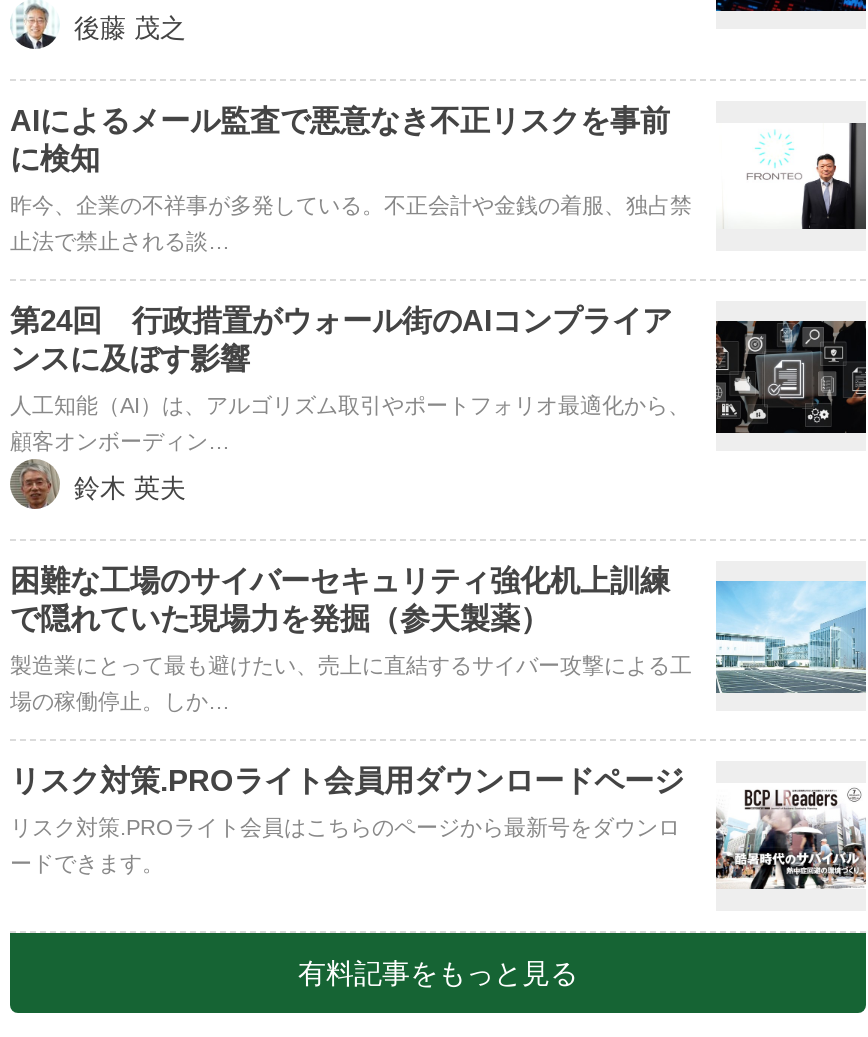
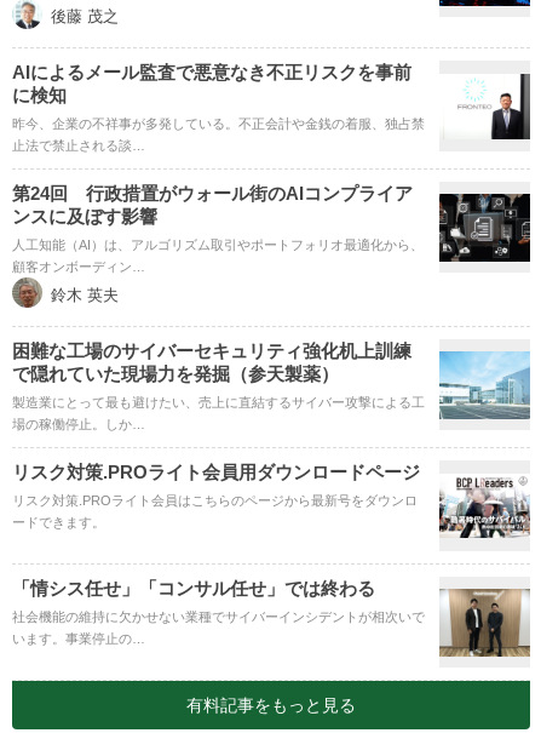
none -> [12,578,530,658] [image] | 「情シス任せ」「コンサル任せ」では終わる | 社会機能の維持に欠かせない業種でサイバーインシデントが相次いで | います。事業停止の…

